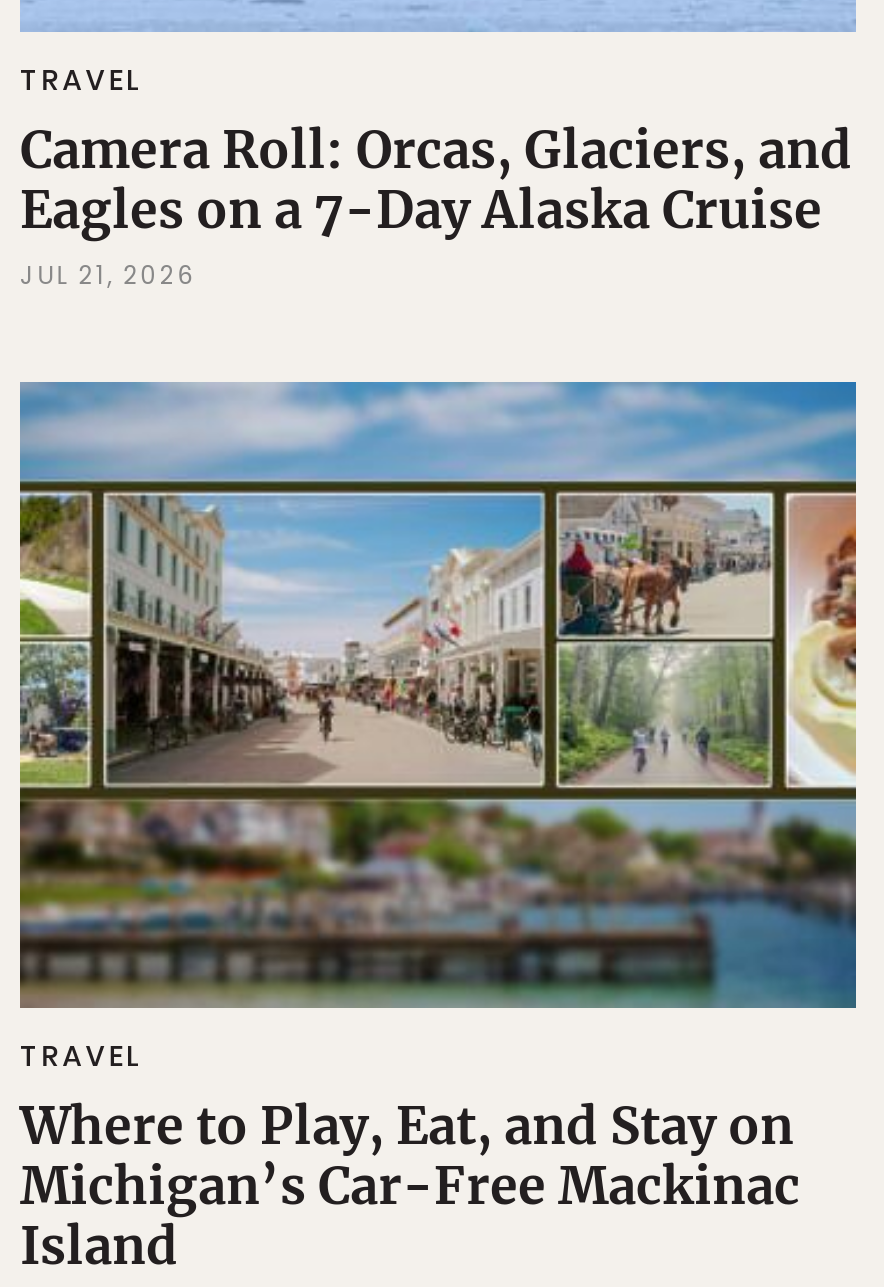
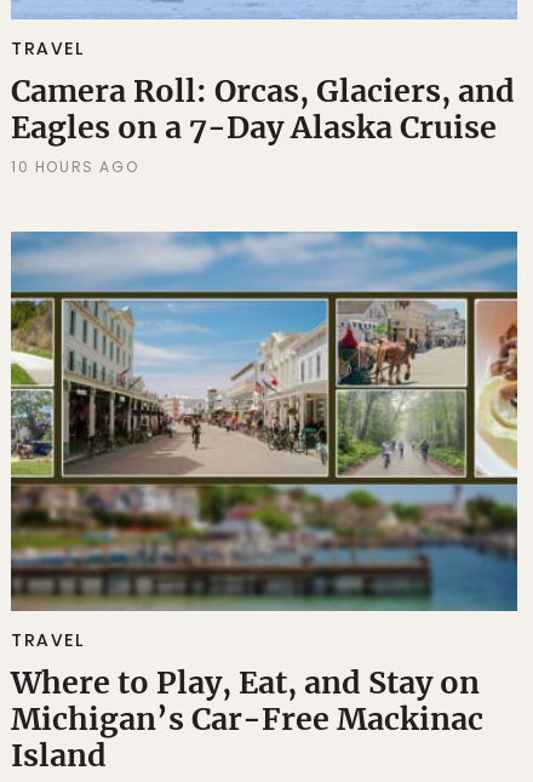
[20,257,196,291] JUL 21, 2026 -> [11,156,138,177] 10 HOURS AGO

